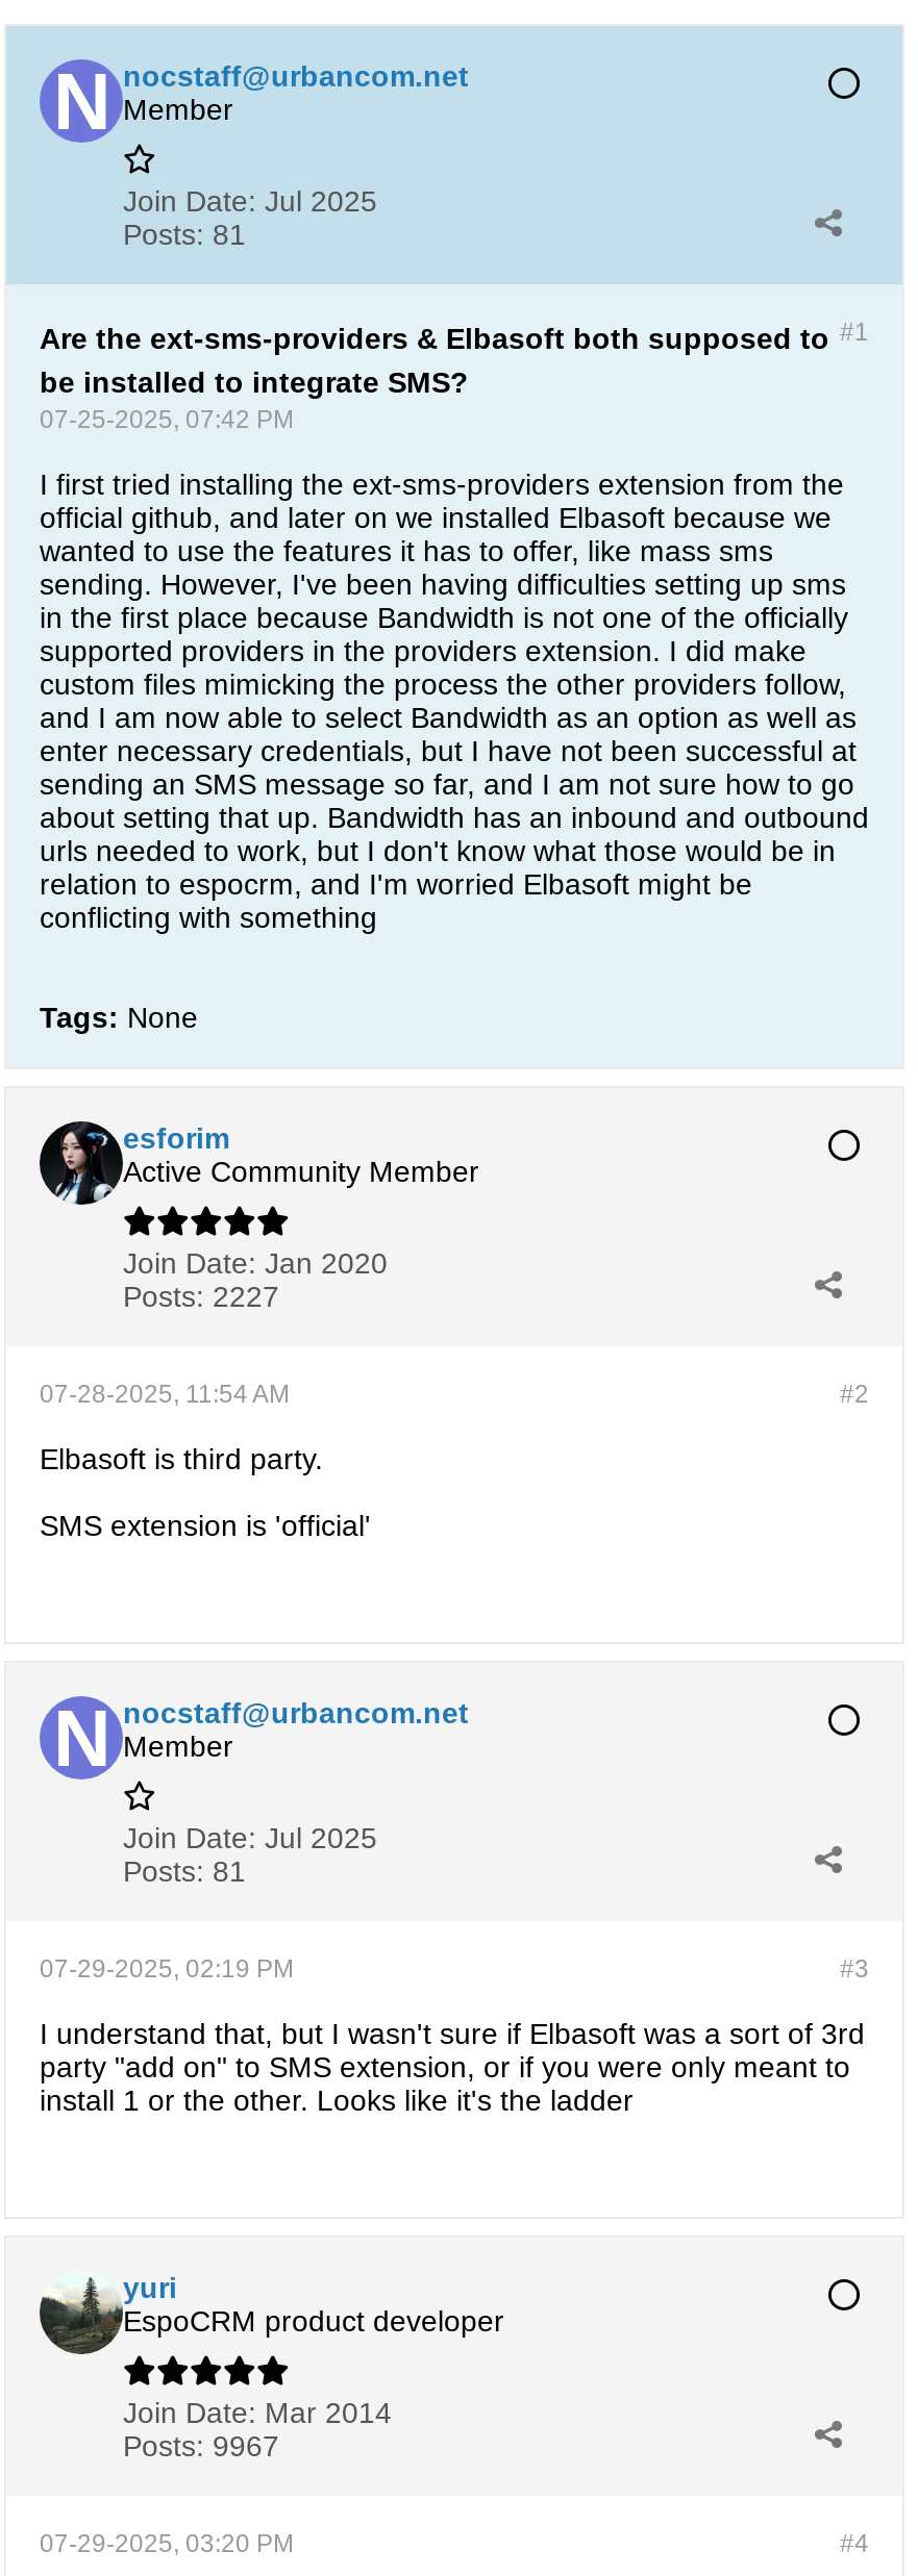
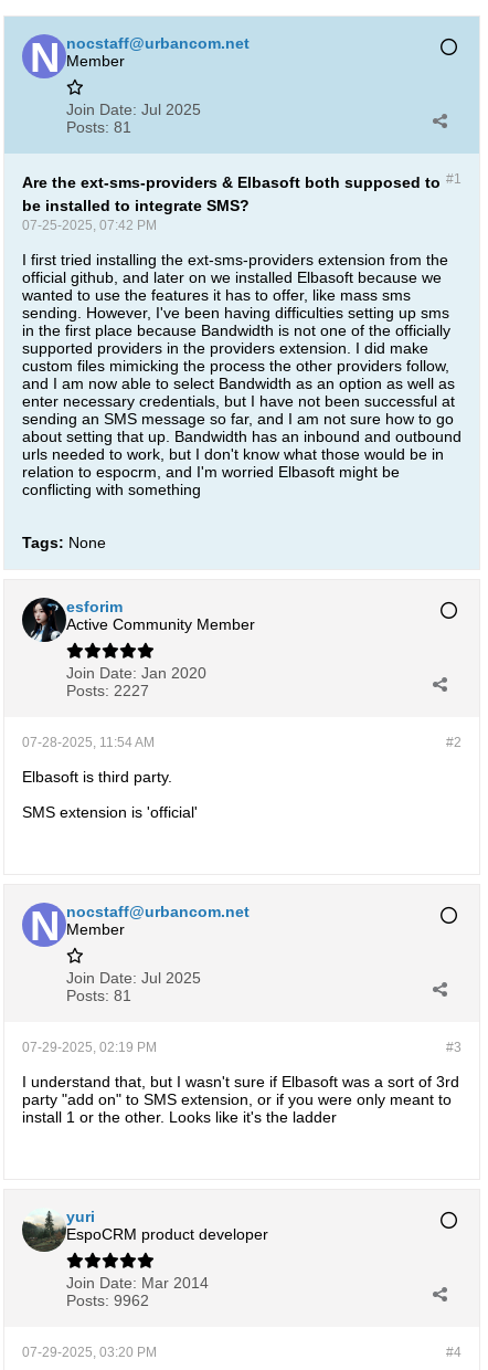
[123,2429,279,2463] Posts: 9967 -> [66,1292,149,1309] Posts: 9962

